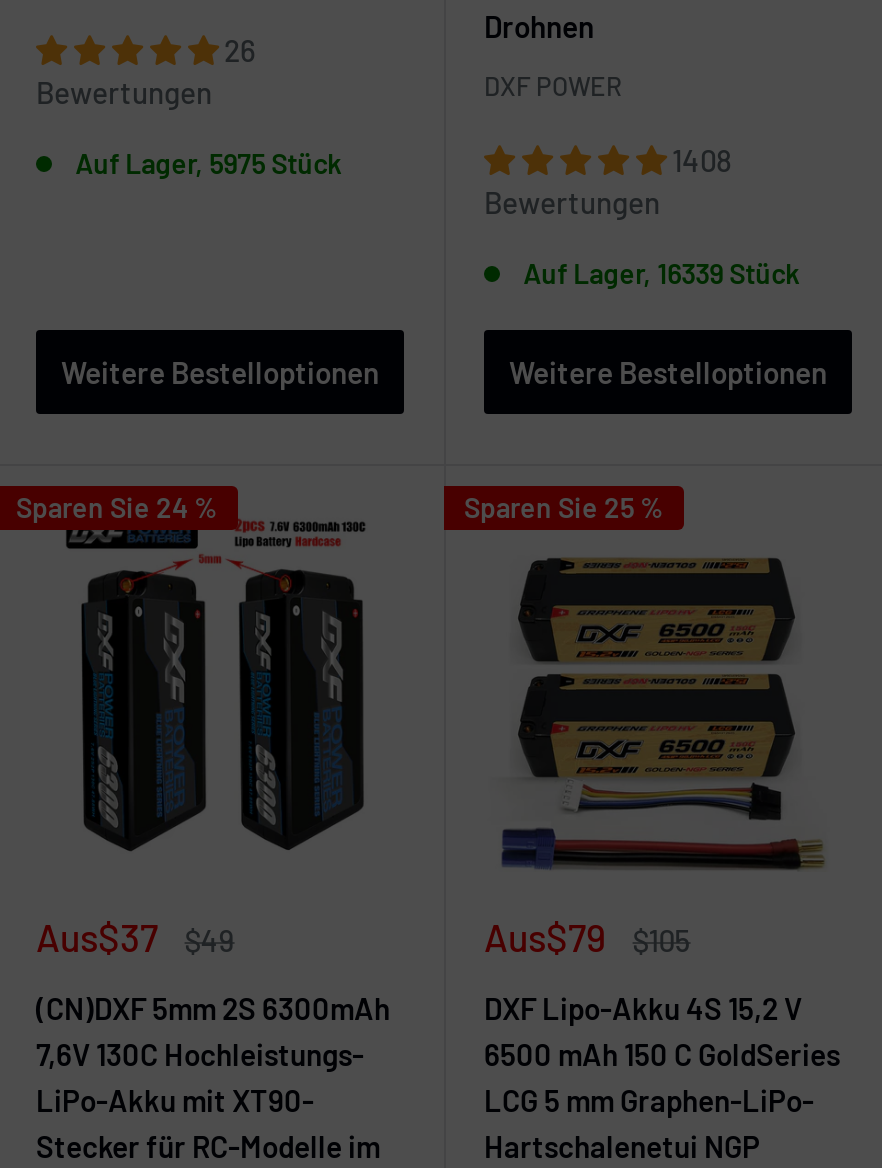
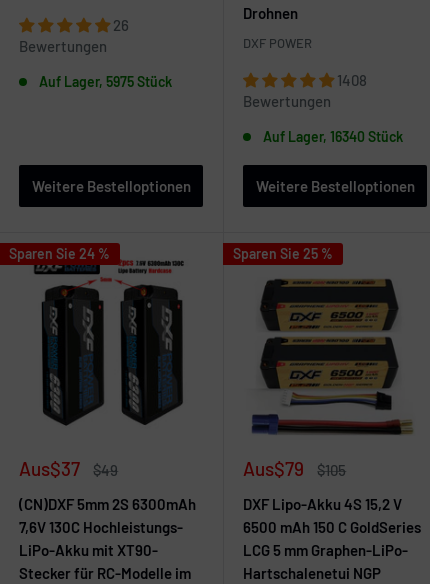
[523,255,799,289] Auf Lager, 16339 Stück -> [263,128,403,145] Auf Lager, 16340 Stück

